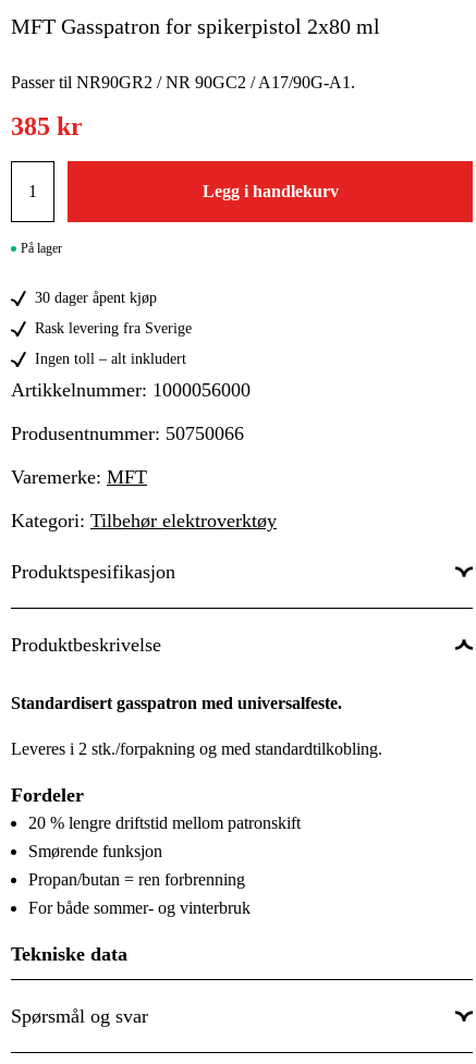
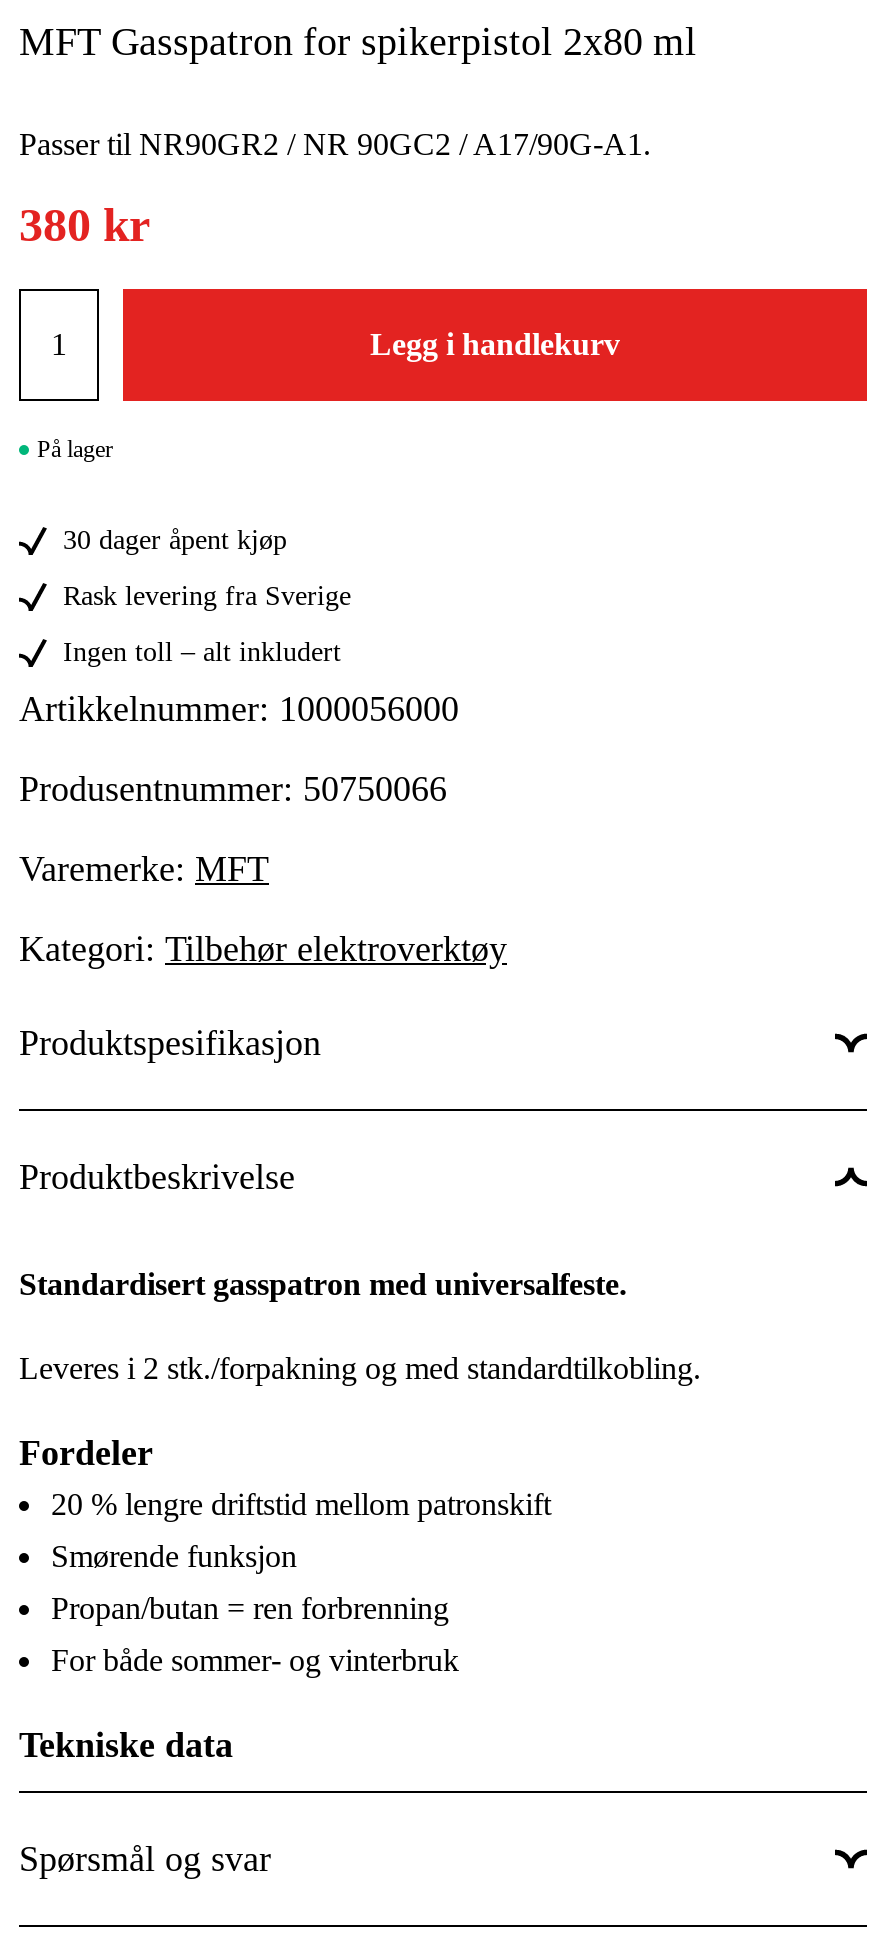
[11,113,83,141] 385 kr -> [19,200,151,252] 380 kr

